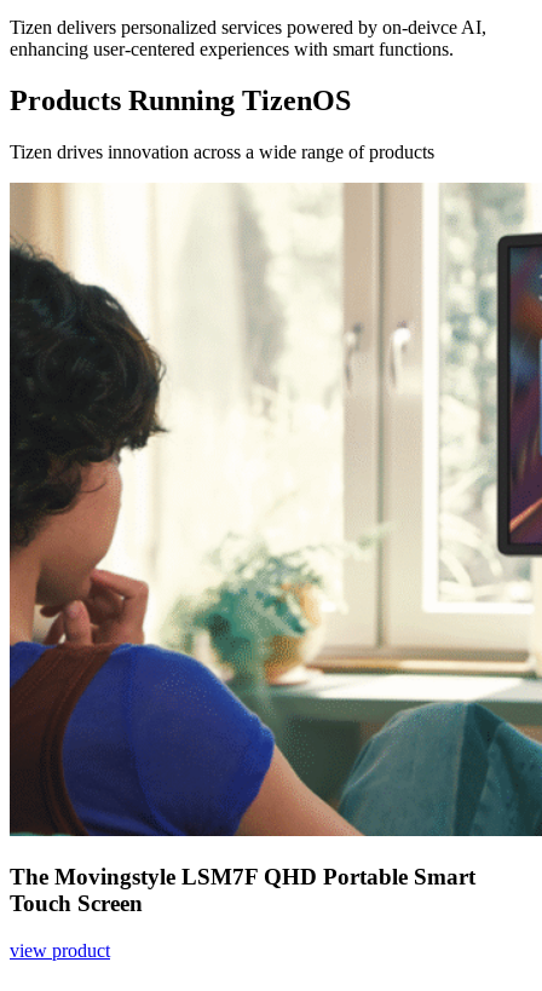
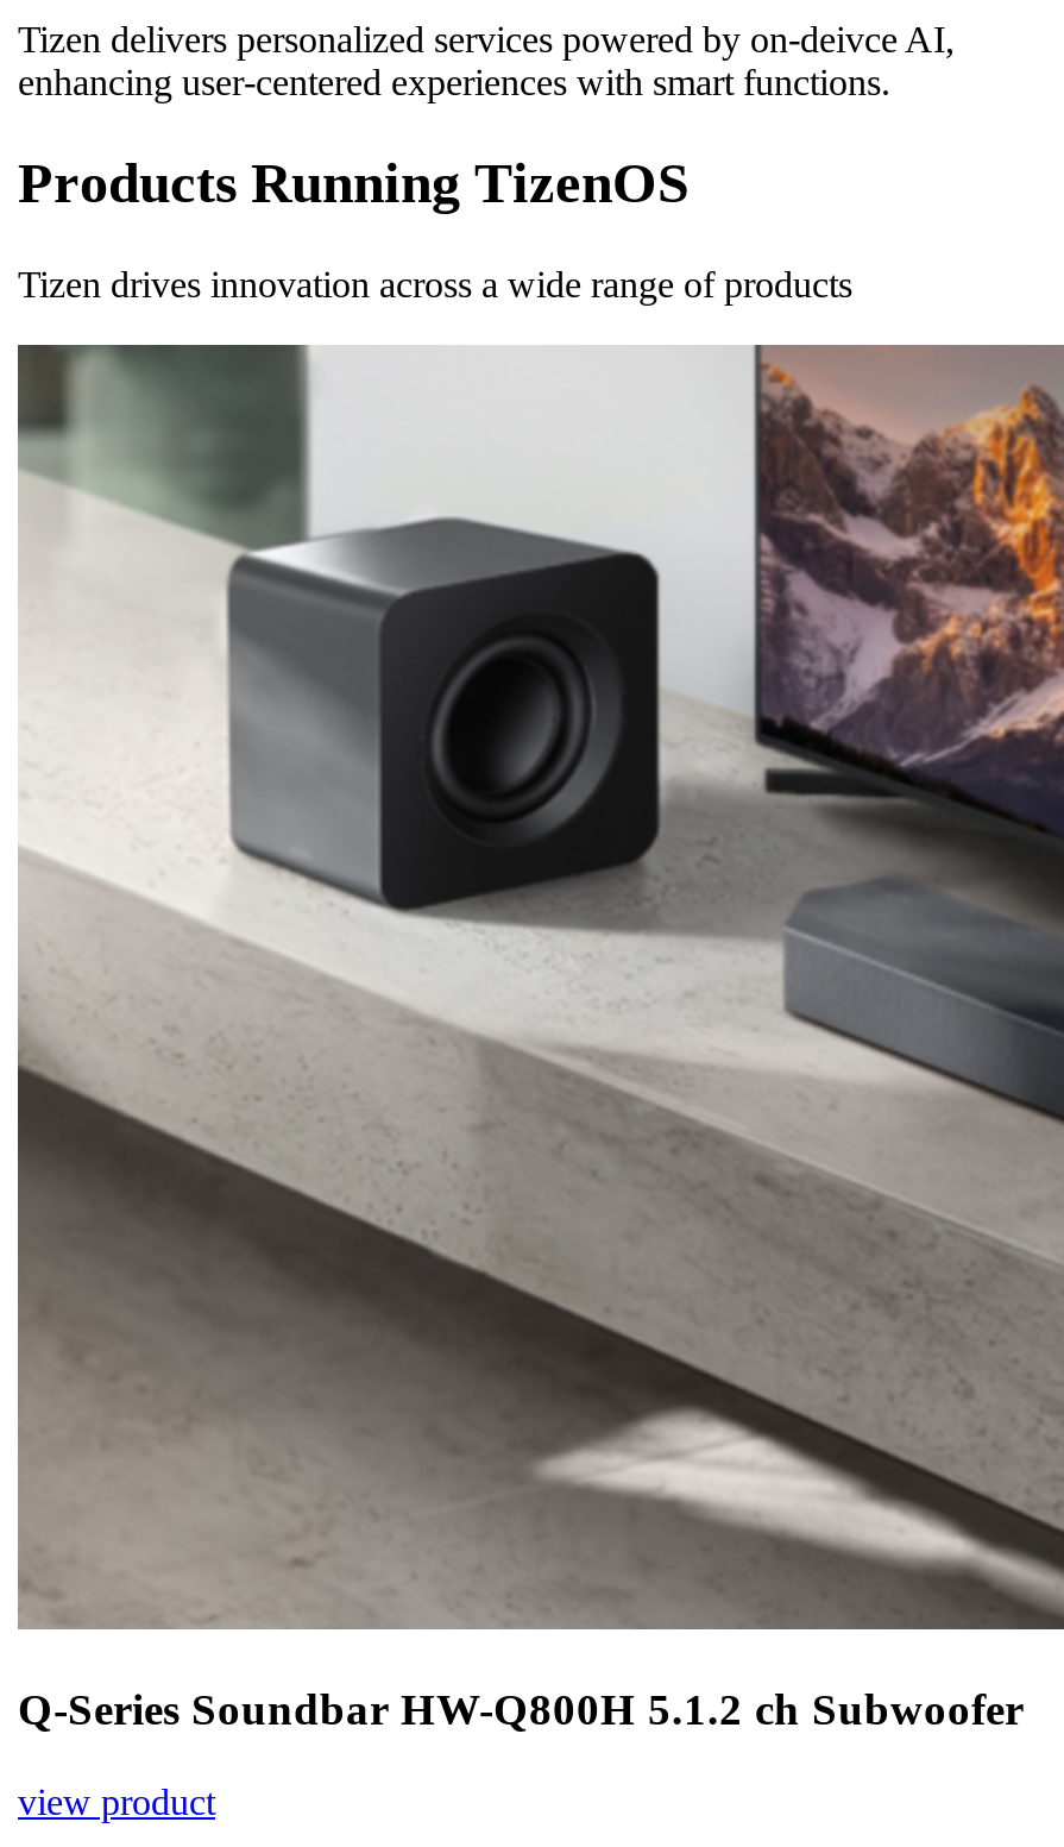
[8,182,538,916] [image] | The Movingstyle LSM7F QHD Portable Smart | Touch Screen -> [15,343,1057,1734] [image] | Q-Series Soundbar HW-Q800H 5.1.2 ch Subwoofer

